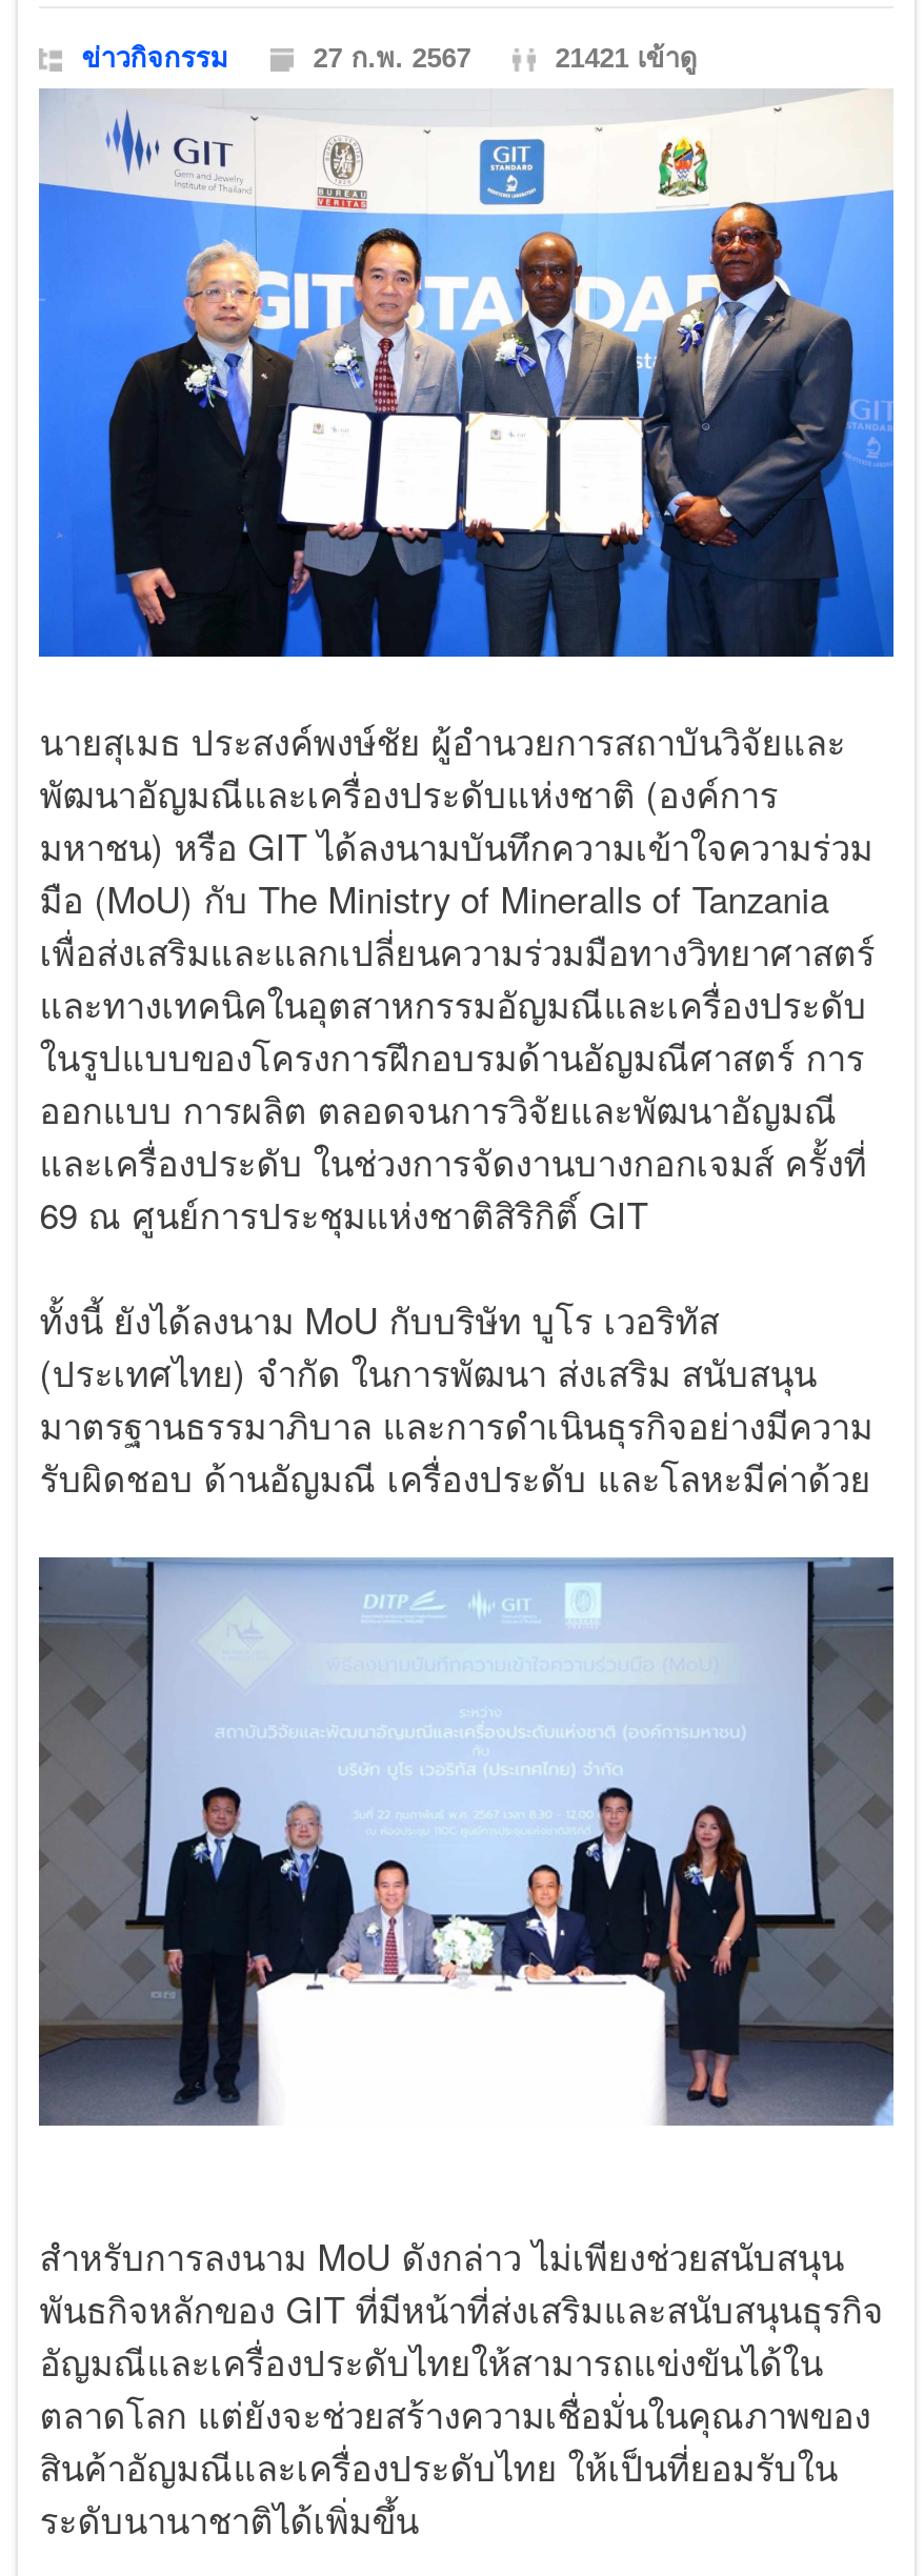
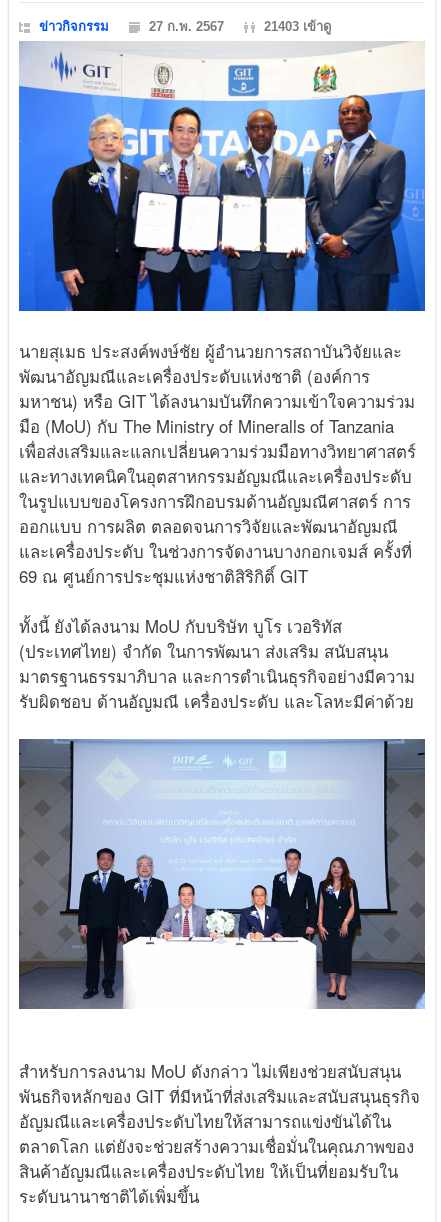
[555,42,696,74] 21421 เข้าดู -> [264,19,331,34] 21403 เข้าดู

